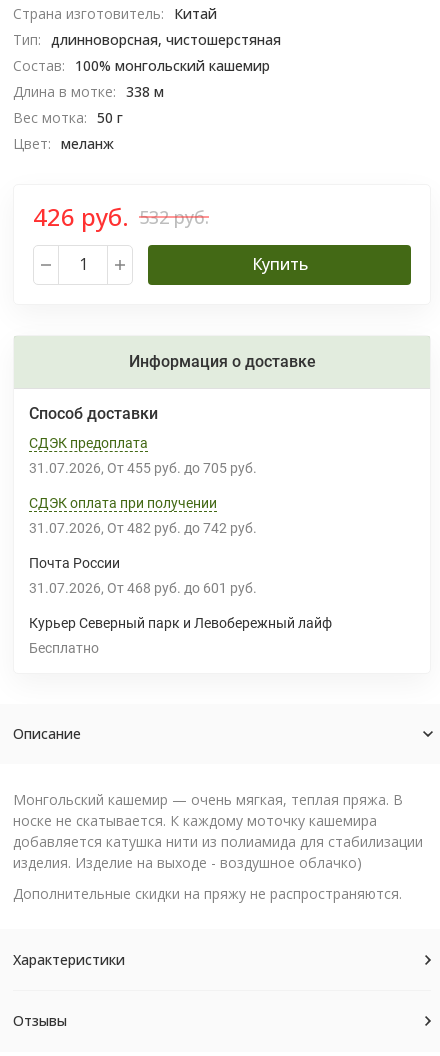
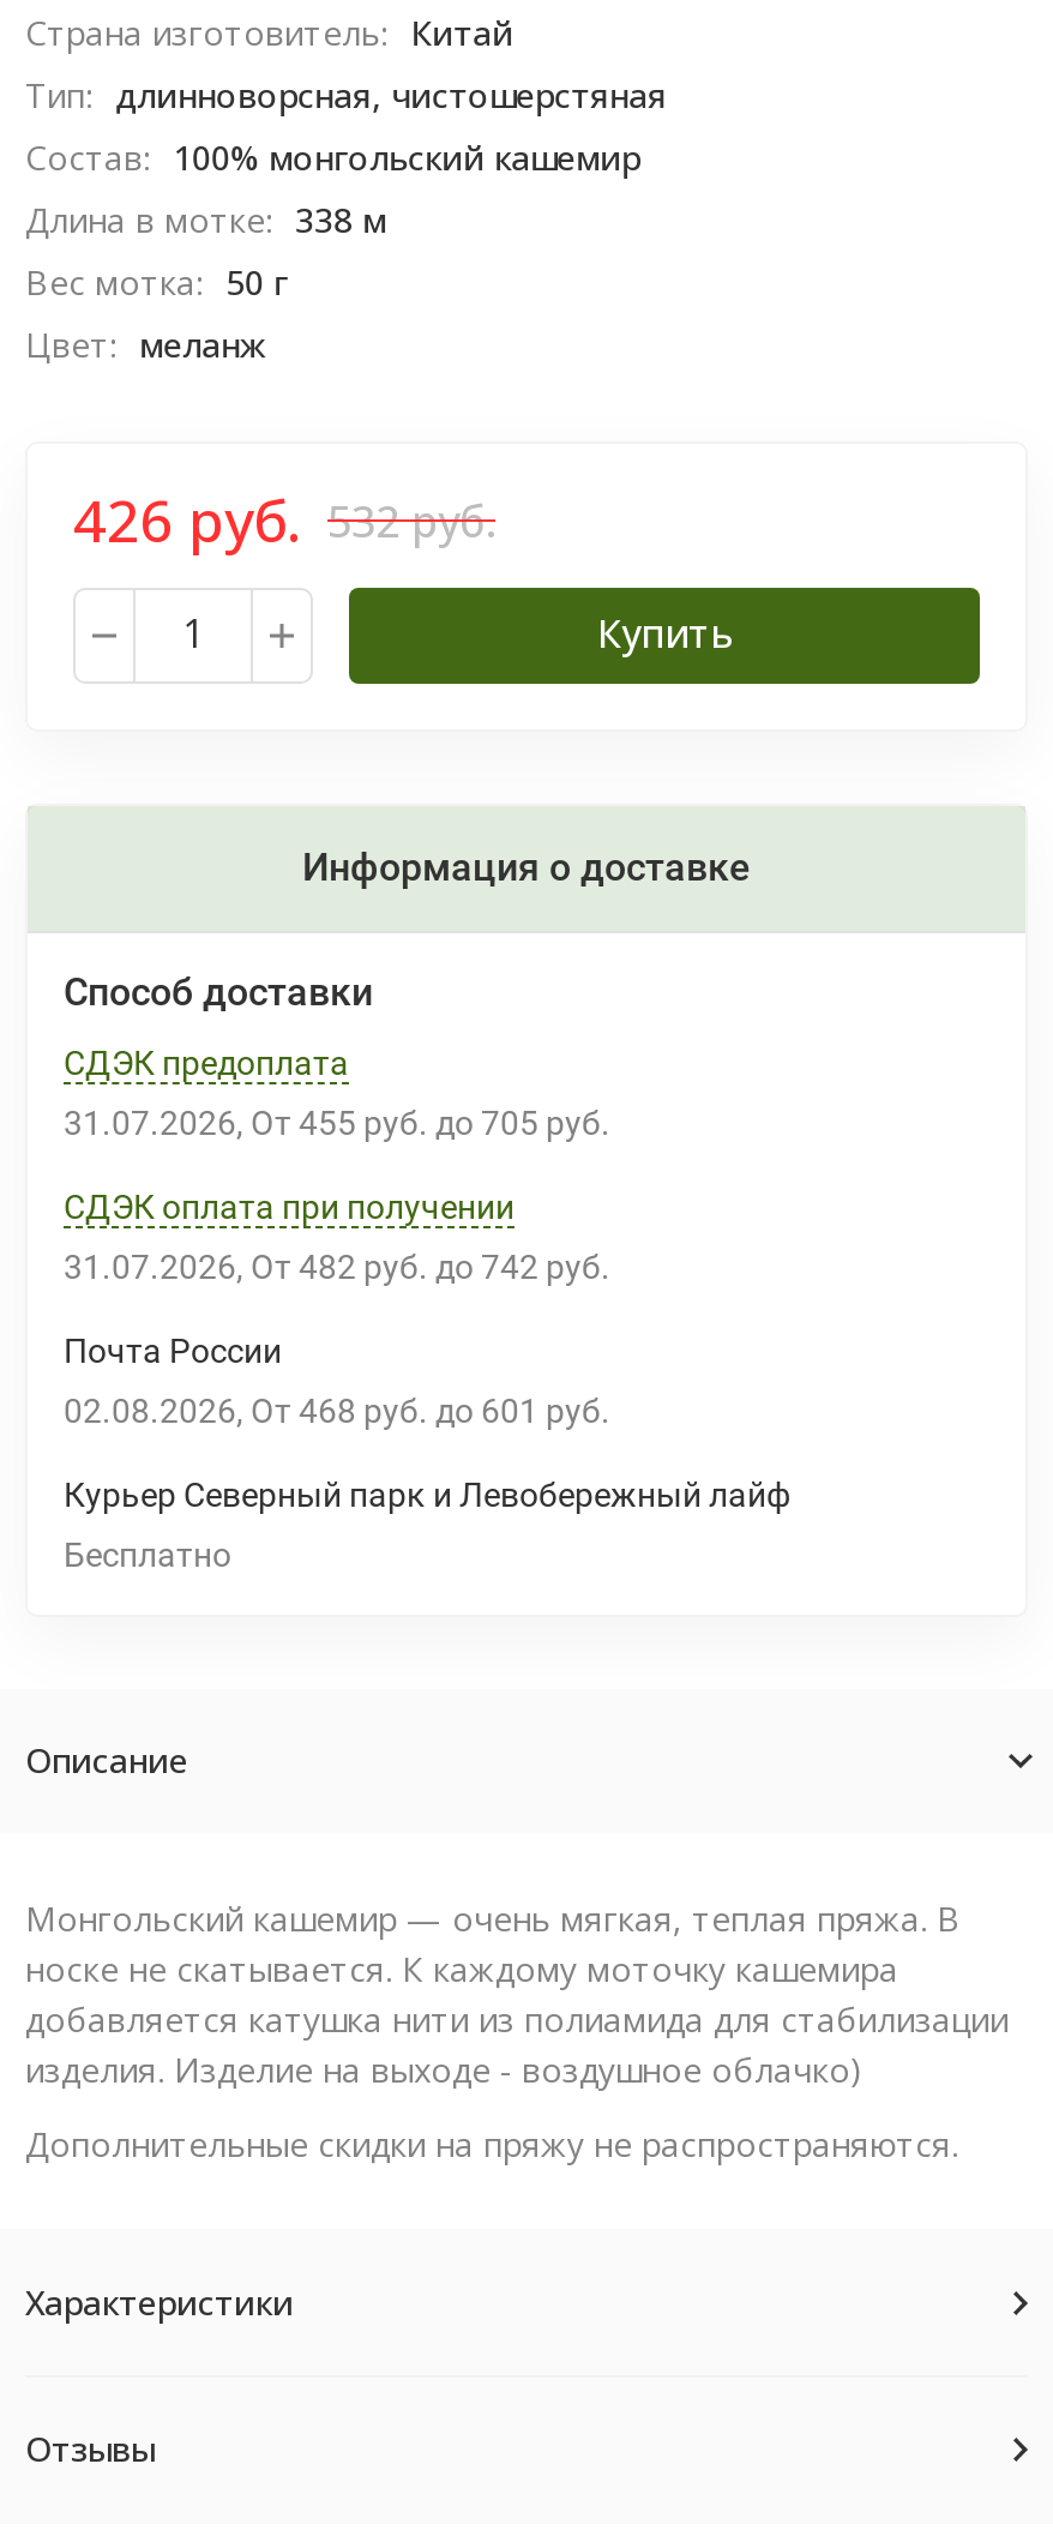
[29,580,124,596] 31.07.2026 От -> [64,1392,291,1430] 02.08.2026 От

